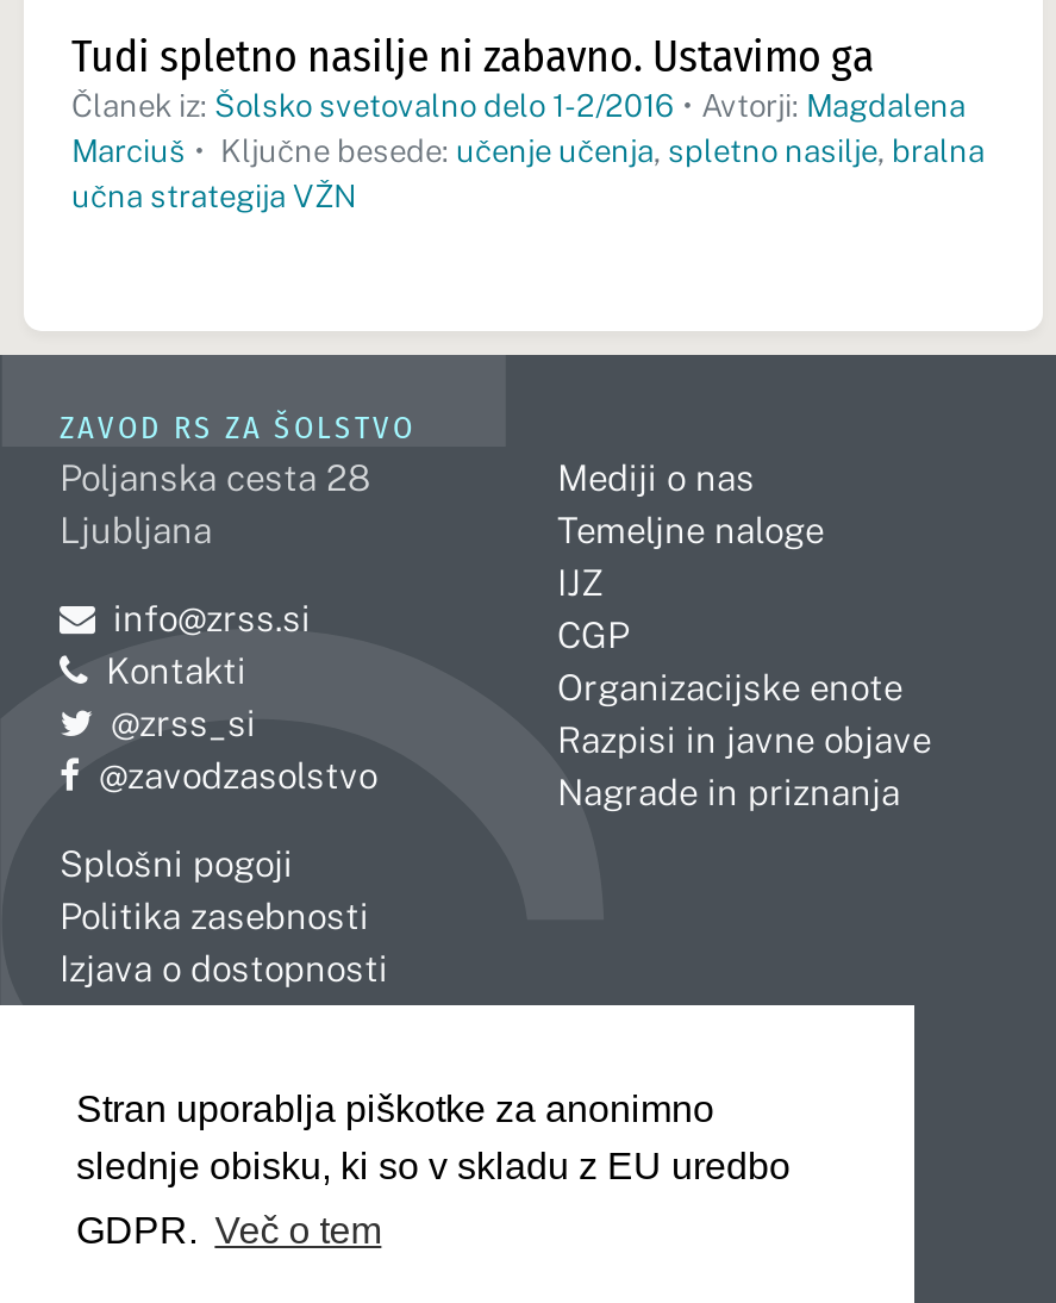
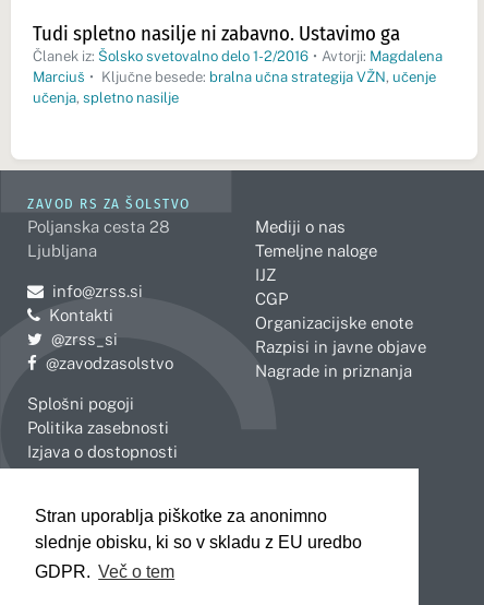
[71,134,985,215] Marciuš • Ključne besede: učenje učenja, spletno nasilje, bralna | učna strategija VŽN -> [33,69,435,106] Marciuš • Ključne besede: bralna učna strategija VŽN, učenje | učenja, spletno nasilje

